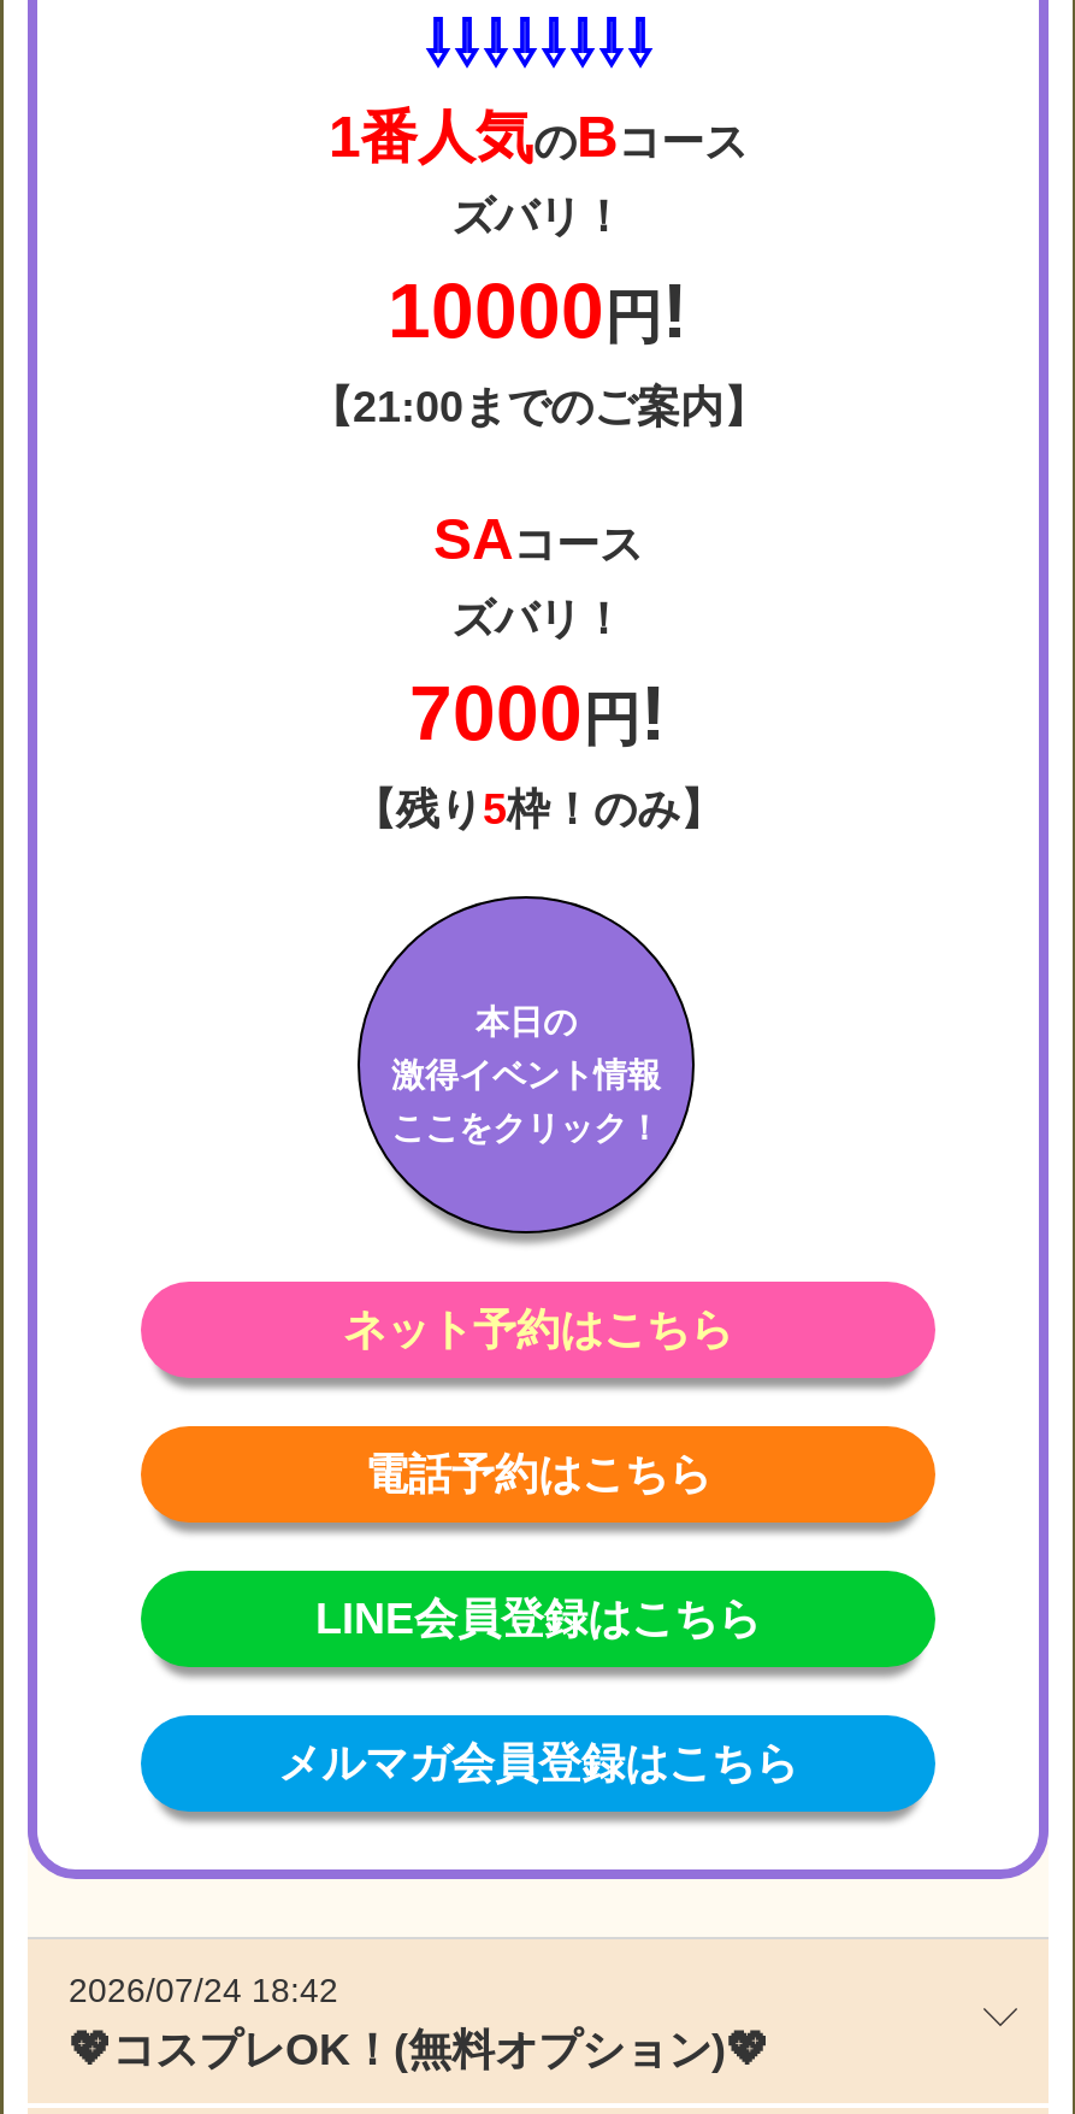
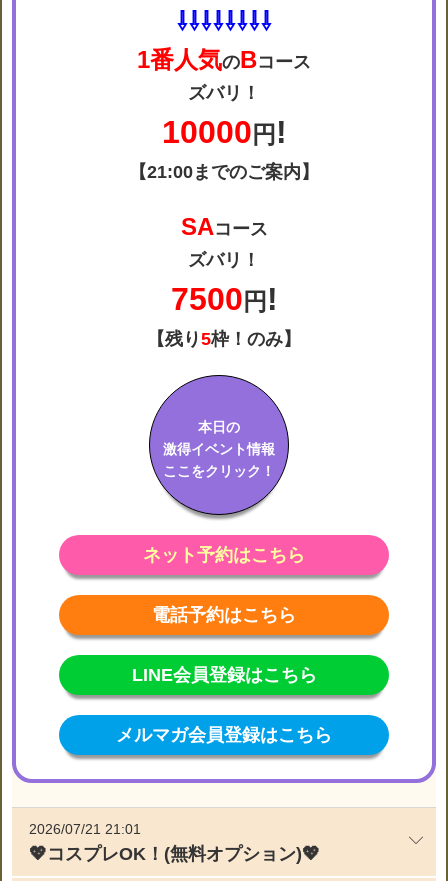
[409,669,667,756] 7000円! -> [170,281,277,317] 7500円!
[69,1970,338,2008] 2026/07/24 18:42 -> [29,821,141,837] 2026/07/21 21:01

